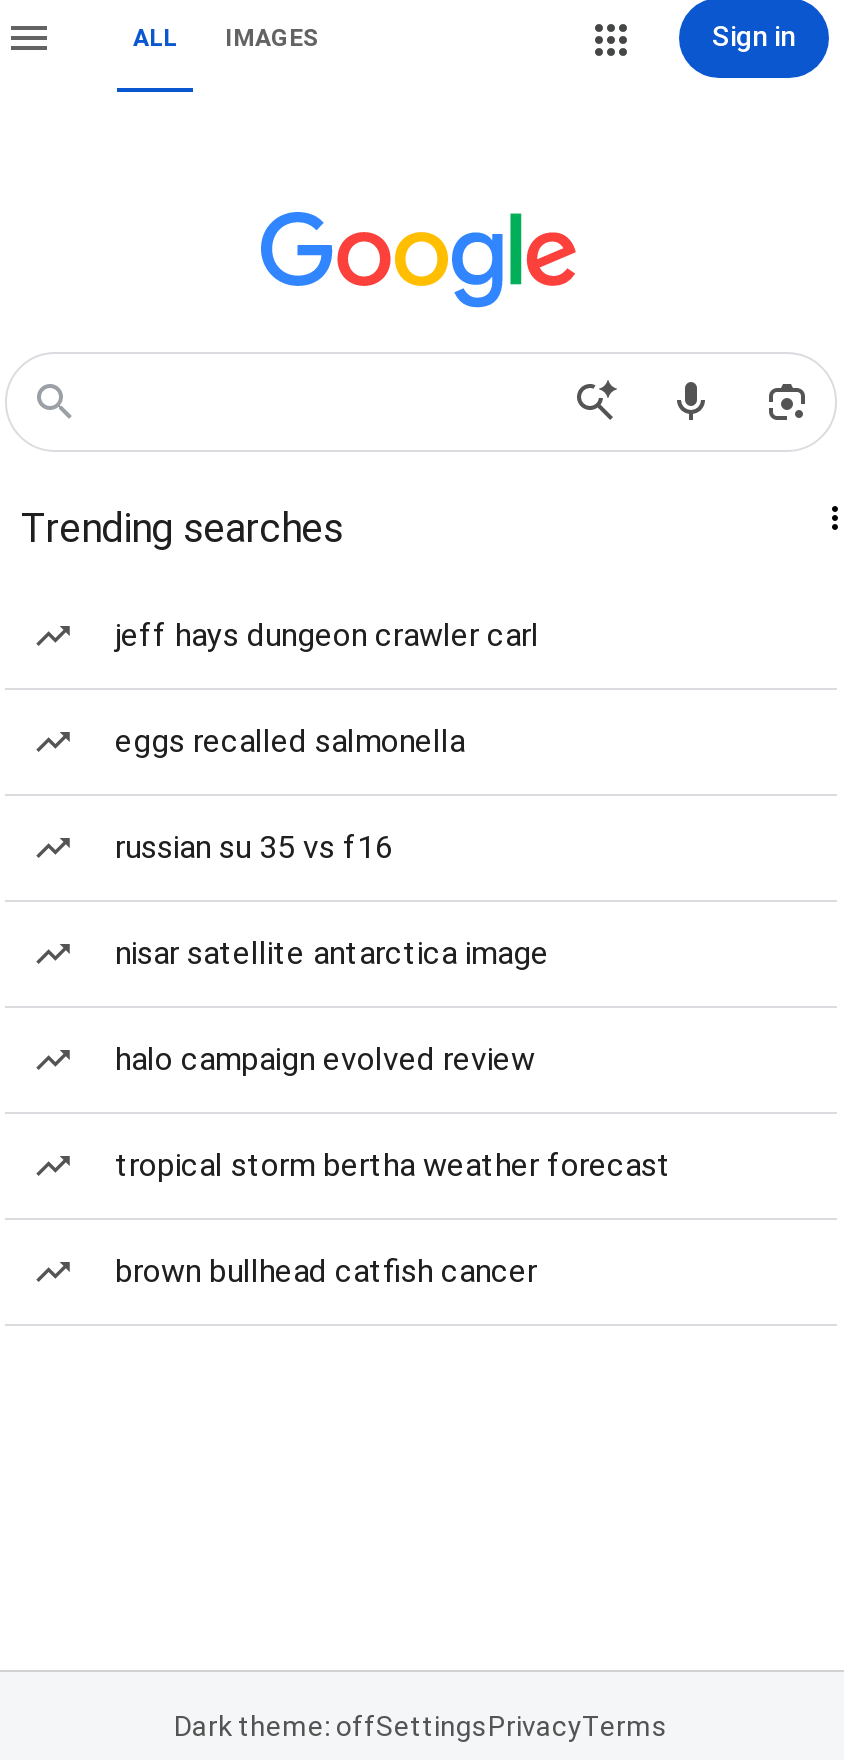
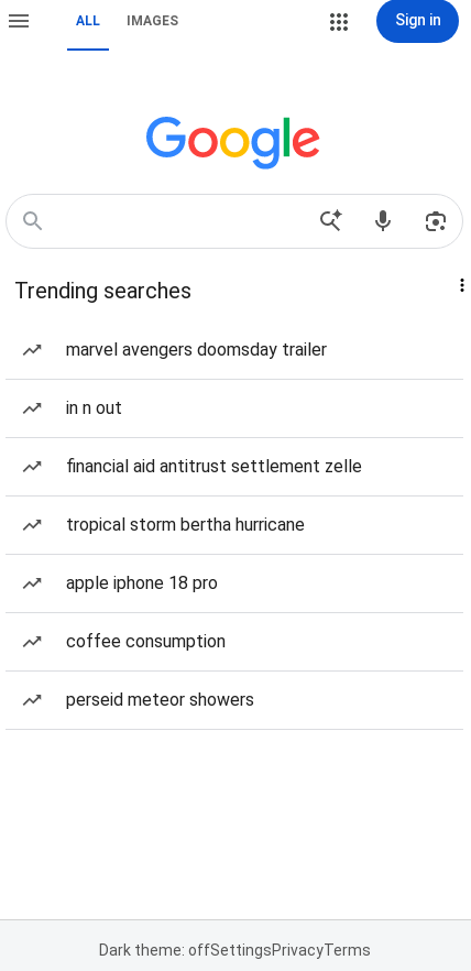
[115,616,539,654] jeff hays dungeon crawler carl -> [66,339,327,360] marvel avengers doomsday trailer
[115,722,465,760] eggs recalled salmonella -> [66,397,122,418] in n out
[115,828,393,866] russian su 35 vs f16 -> [66,456,362,477] financial aid antitrust settlement zelle
[115,934,549,972] nisar satellite antarctica image -> [66,514,305,535] tropical storm bertha hurricane
[115,1040,535,1078] halo campaign evolved review -> [66,572,218,593] apple iphone 18 pro
[115,1146,671,1184] tropical storm bertha weather forecast -> [66,631,226,652] coffee consumption
[115,1252,537,1290] brown bullhead catfish cancer -> [66,689,254,710] perseid meteor showers

